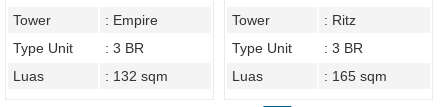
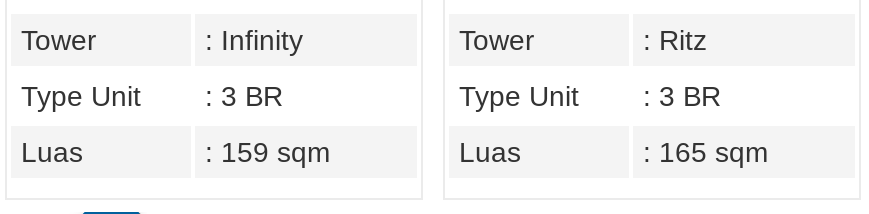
[105,12,158,28] : Empire -> [205,24,303,56] : Infinity
[105,68,168,84] : 132 sqm -> [205,136,331,168] : 159 sqm

